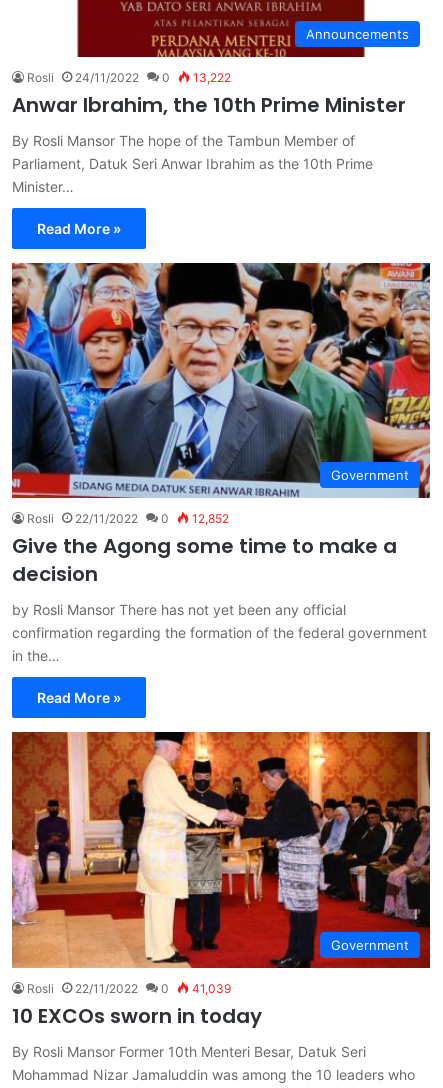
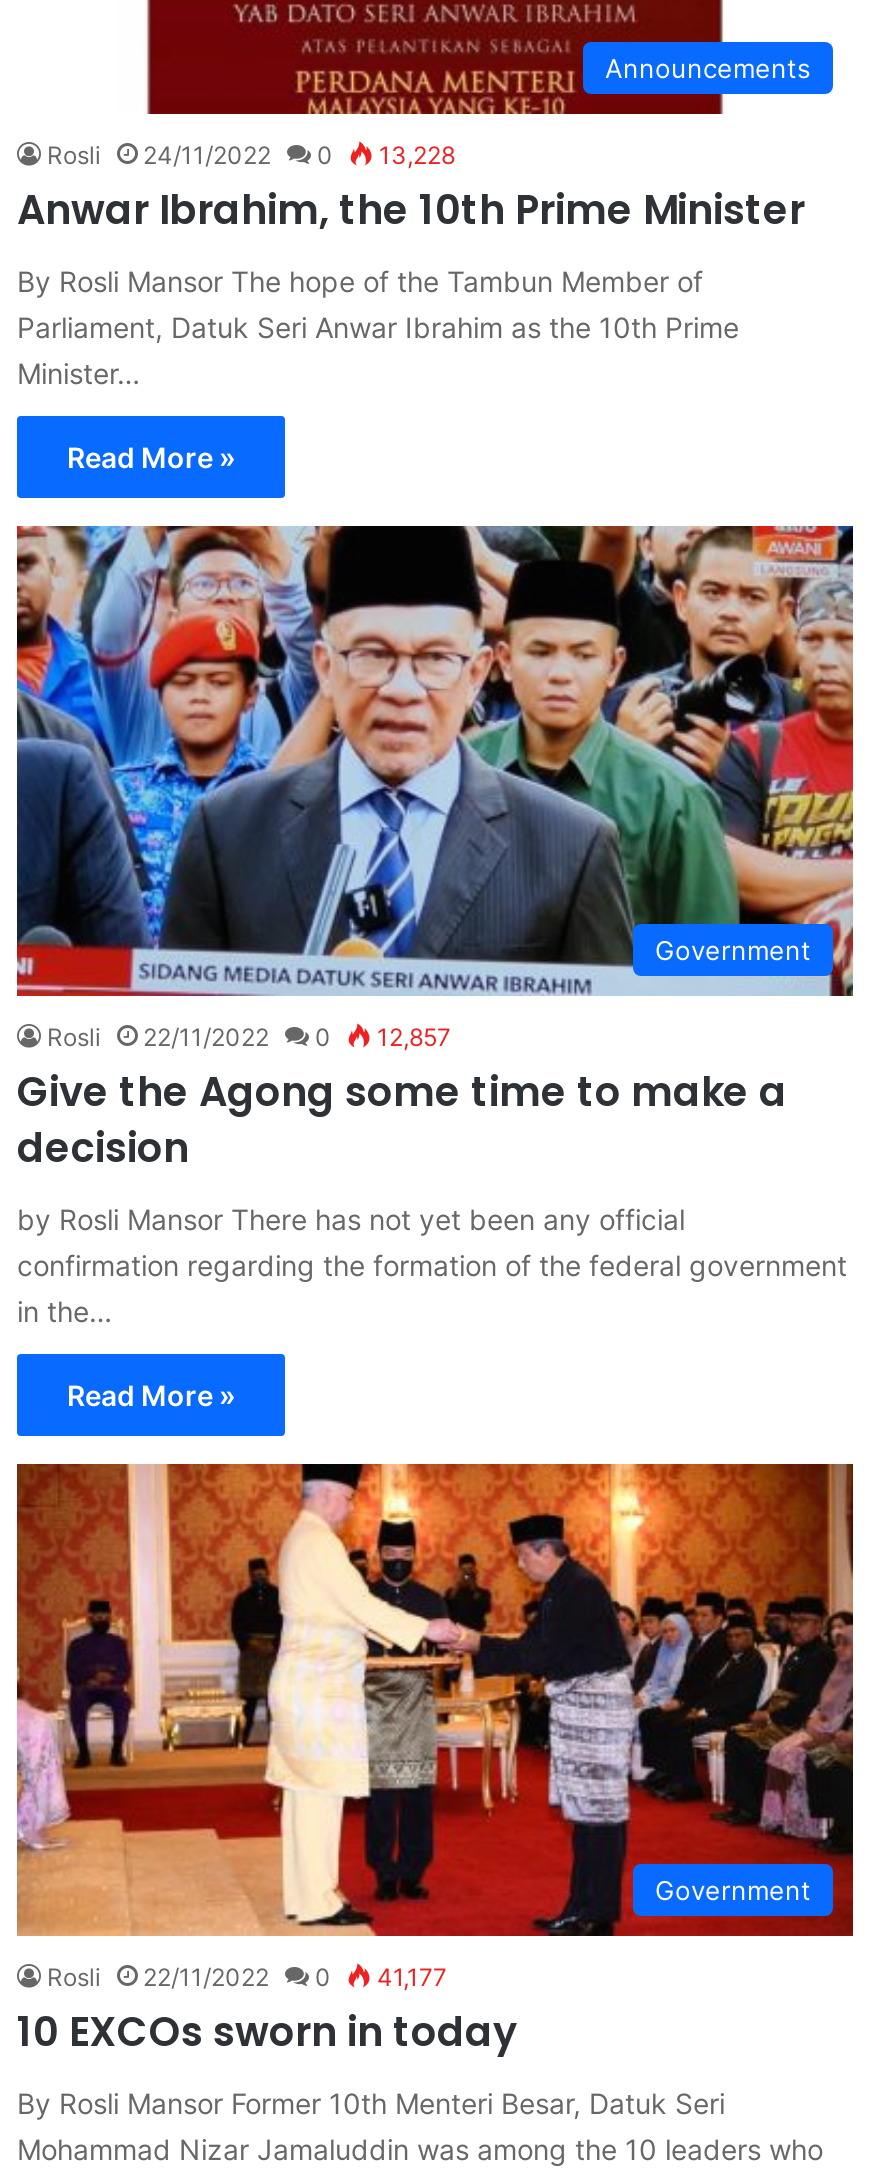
[27,70,231,85] Rosli 24/11/2022 0 13,222 -> [47,139,455,169] Rosli 24/11/2022 0 13,228
[27,511,229,526] Rosli 22/11/2022 0 12,852 -> [47,1023,451,1053] Rosli 22/11/2022 0 12,857
[27,981,231,996] Rosli 22/11/2022 0 41,039 -> [47,1962,447,1992] Rosli 22/11/2022 0 41,177

